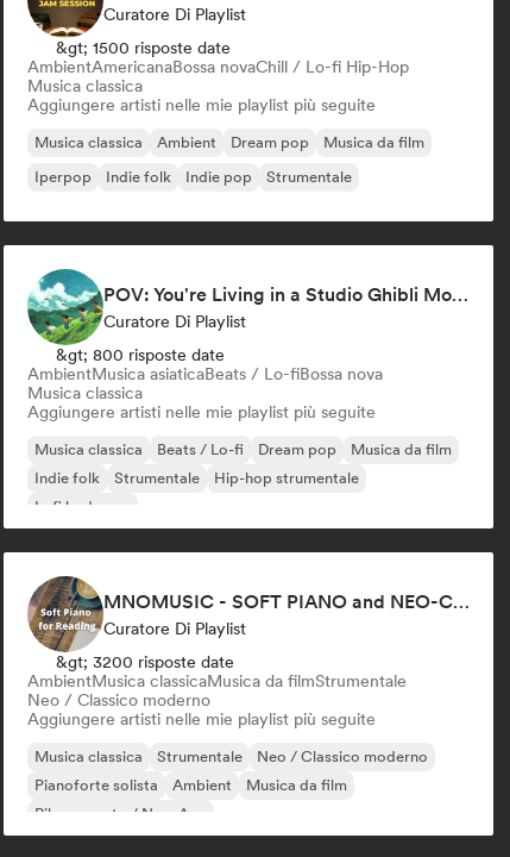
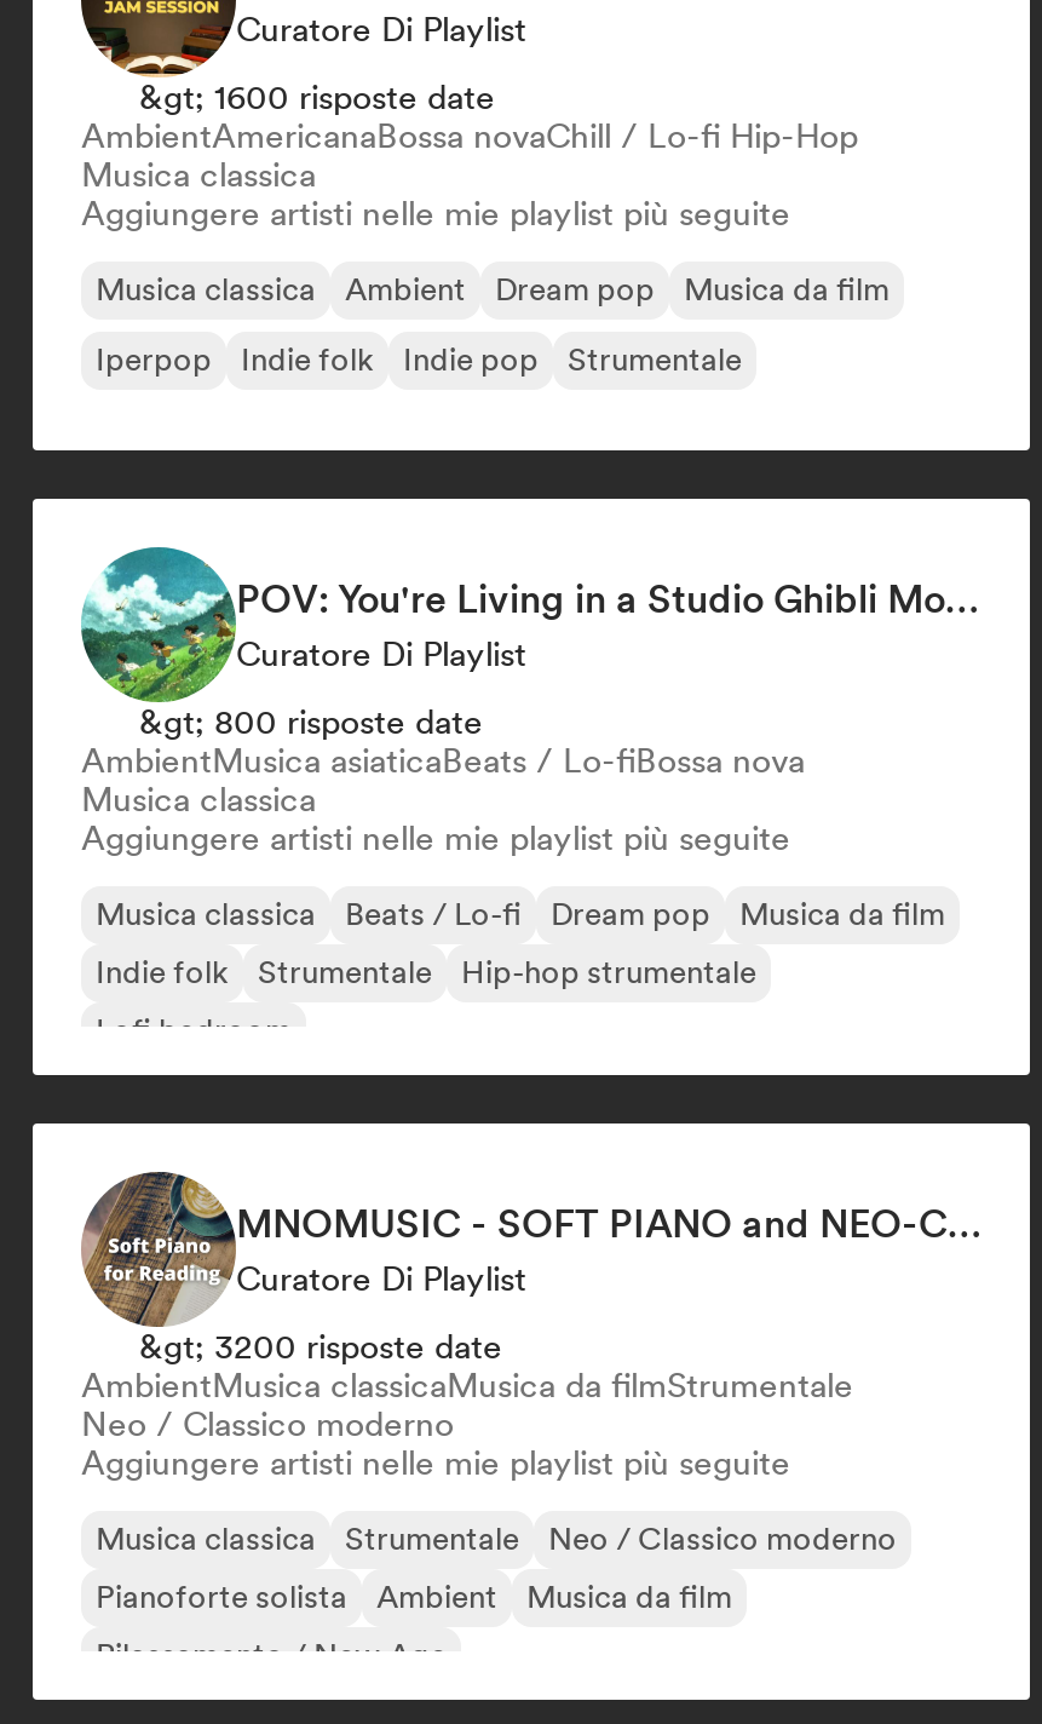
[56,38,231,57] &gt; 1500 risposte date -> [139,77,495,116] &gt; 1600 risposte date

